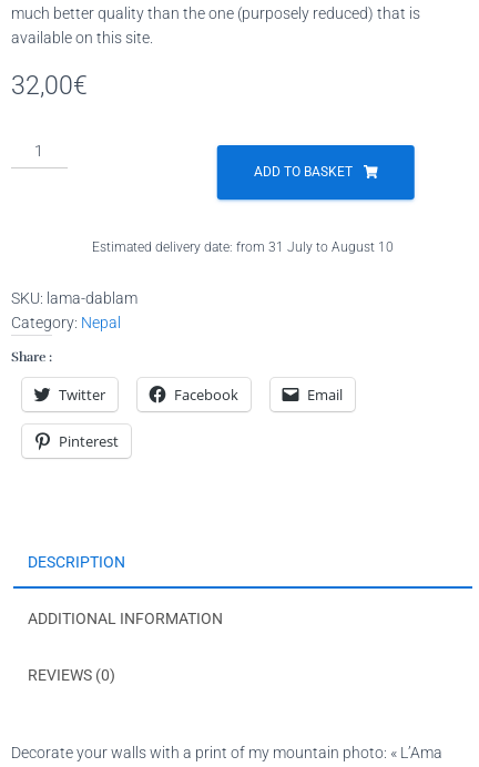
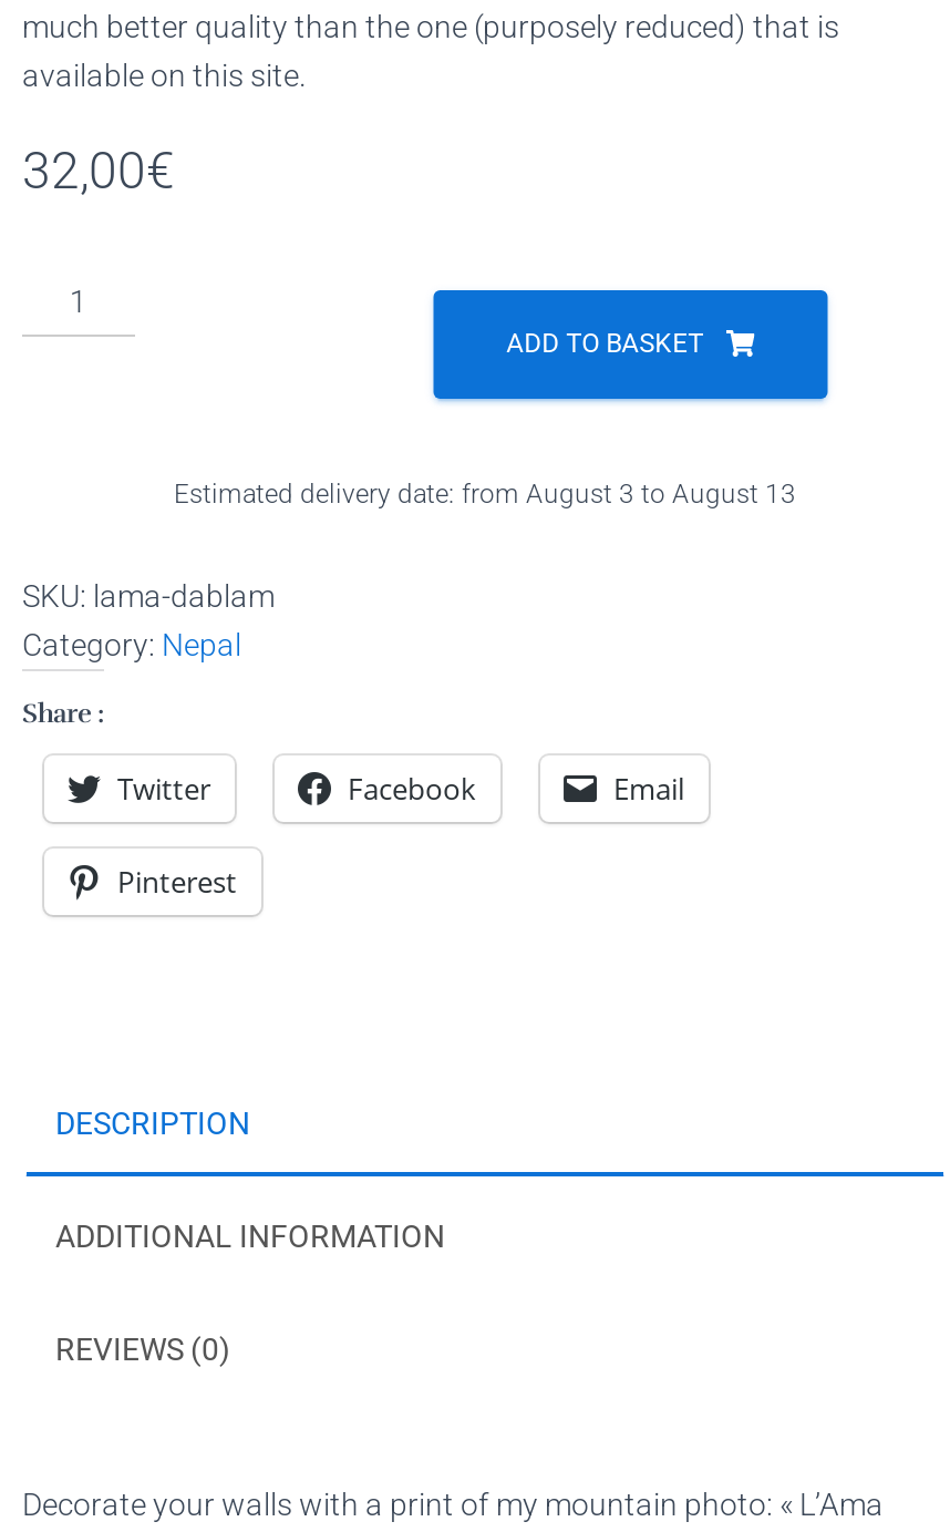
[92,239,394,255] Estimated delivery date: from 31 July to August 10 -> [174,479,796,510] Estimated delivery date: from August 3 to August 13

